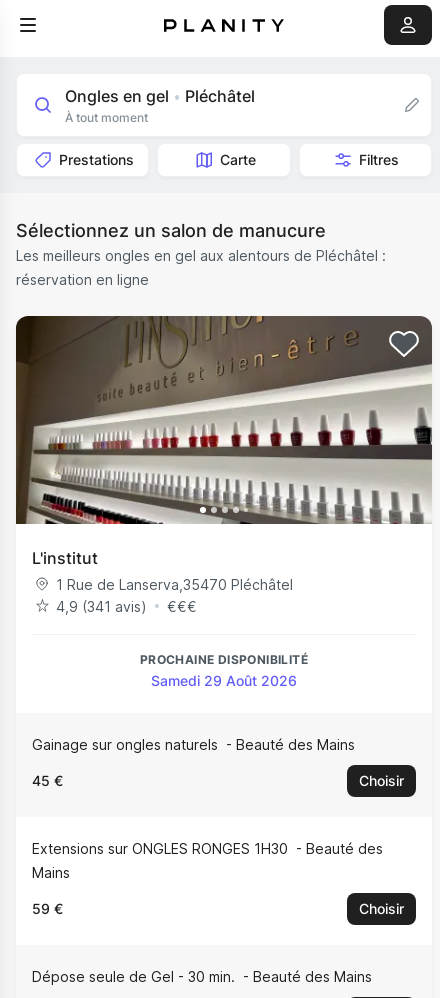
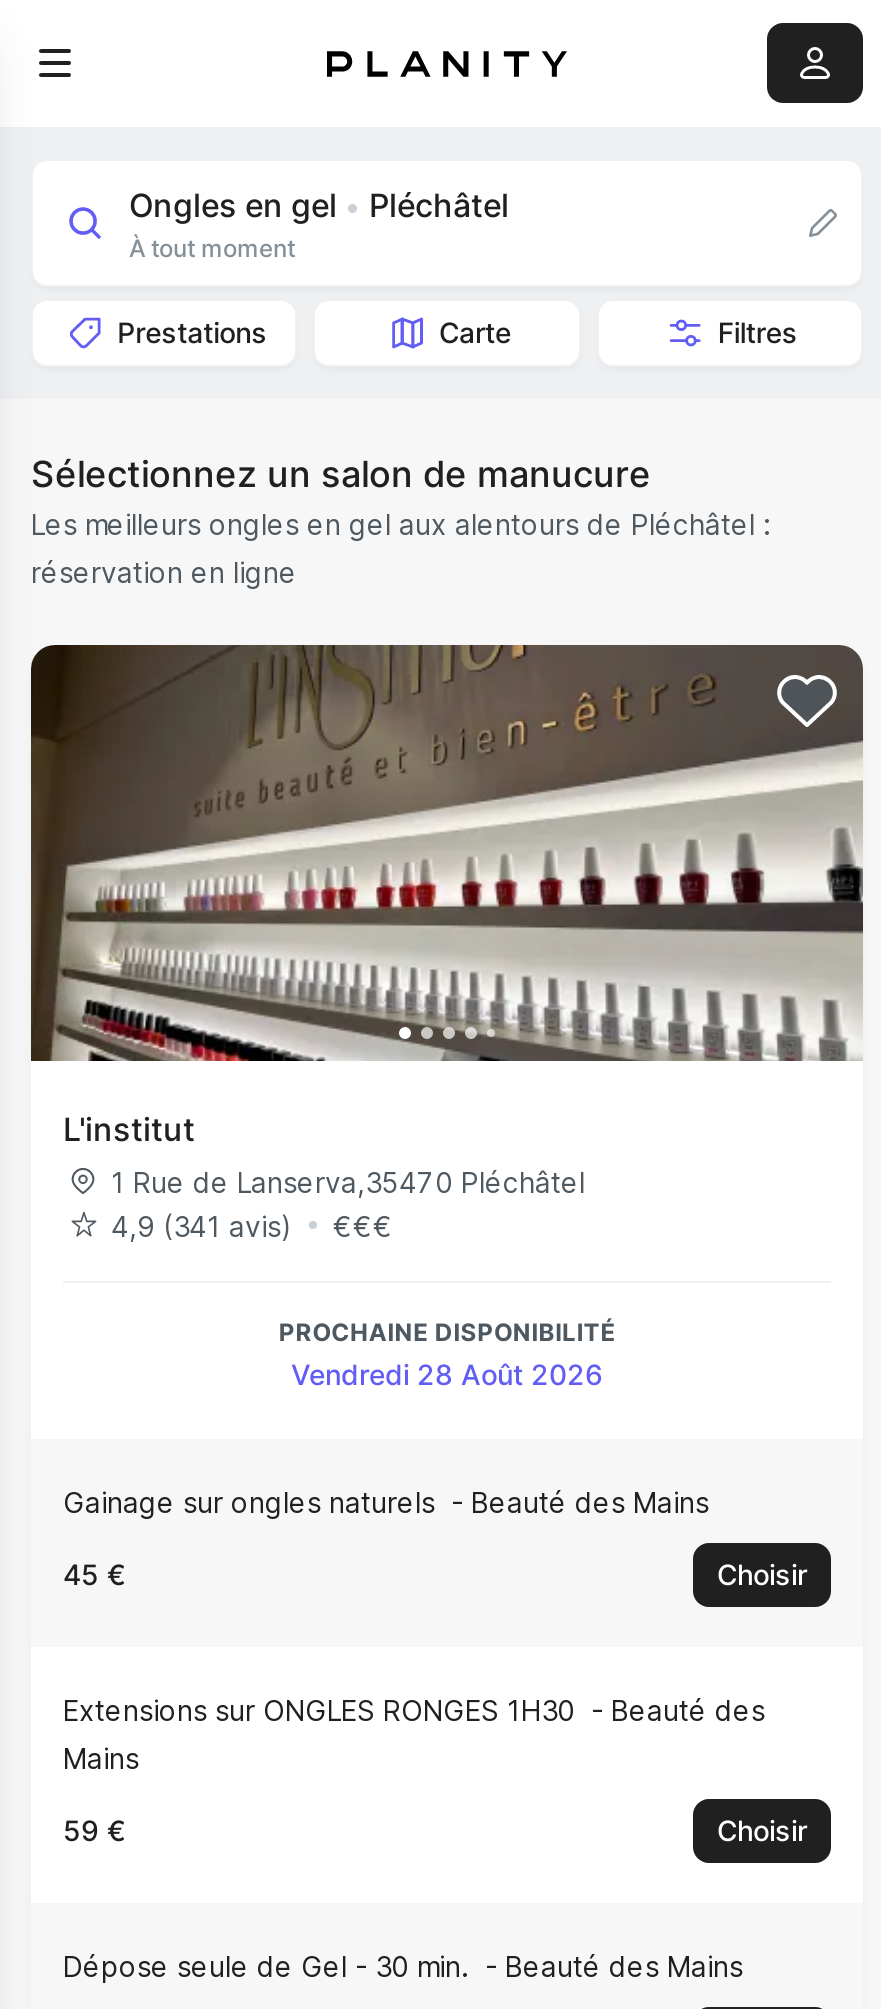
[151,672,297,689] Samedi 29 Août 2026 -> [291,1357,603,1391] Vendredi 28 Août 2026

